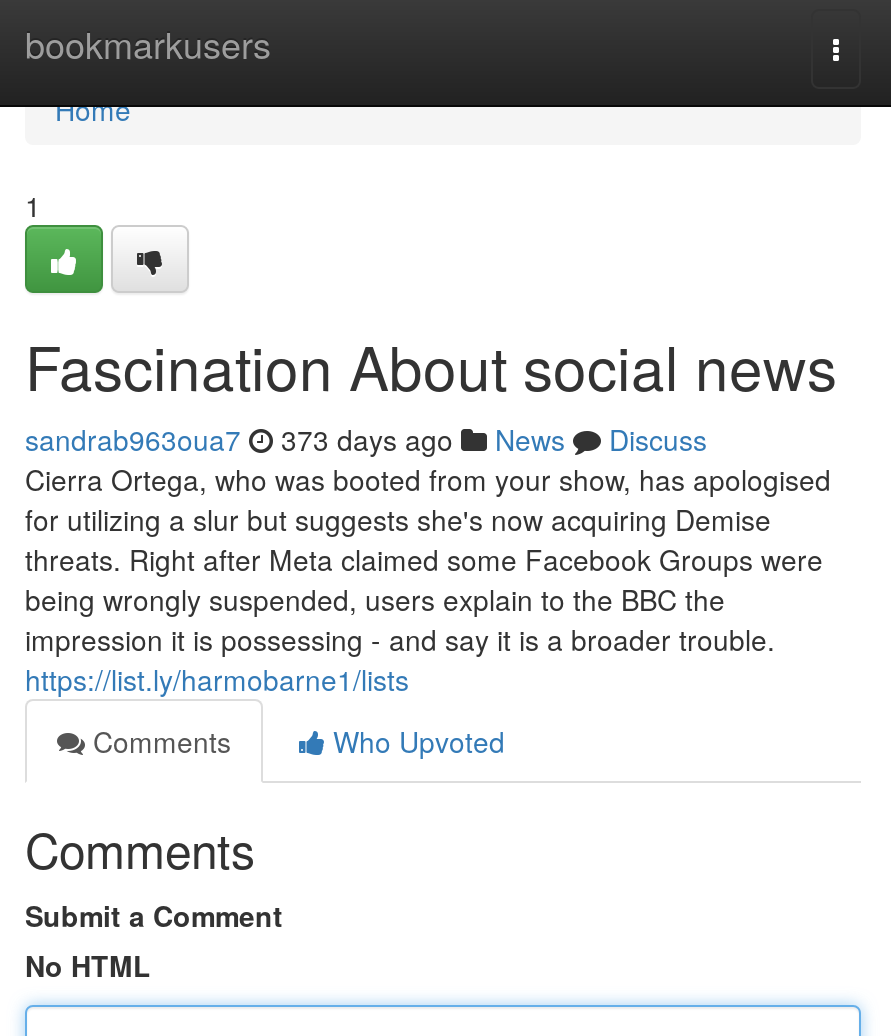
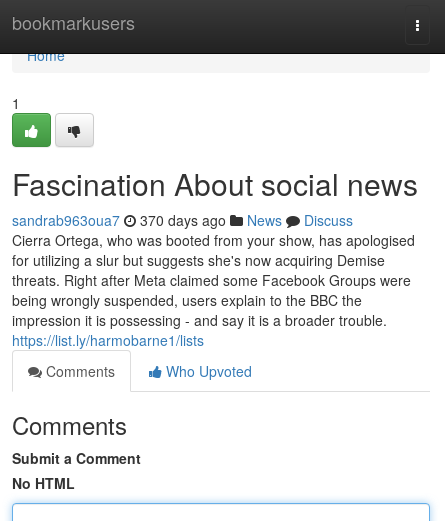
[25,419,707,459] sandrab963oua7 373 days ago News Discuss -> [12,210,353,230] sandrab963oua7 370 days ago News Discuss

